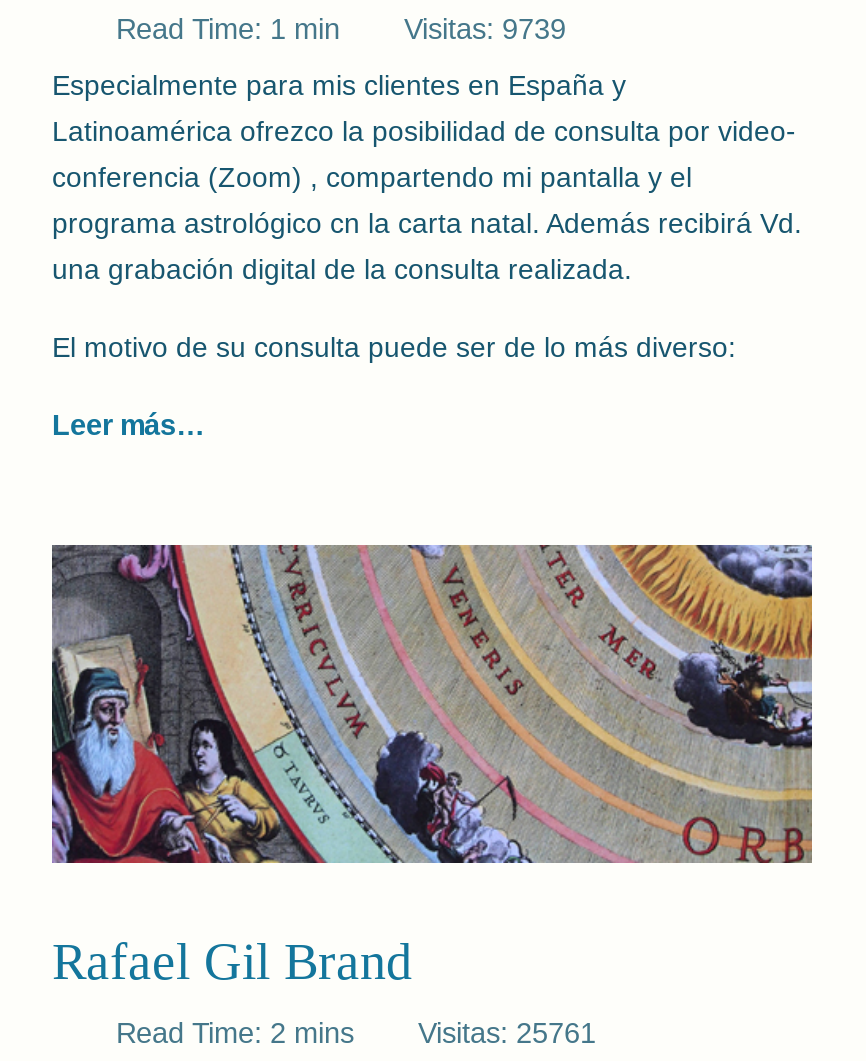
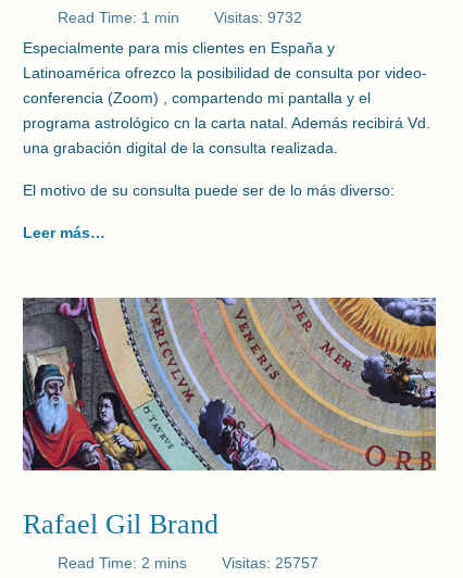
[116,13,566,45] Read Time: 1 min Visitas: 9739 -> [58,9,302,26] Read Time: 1 min Visitas: 9732
[116,1016,596,1048] Read Time: 2 mins Visitas: 25761 -> [58,554,318,571] Read Time: 2 mins Visitas: 25757

